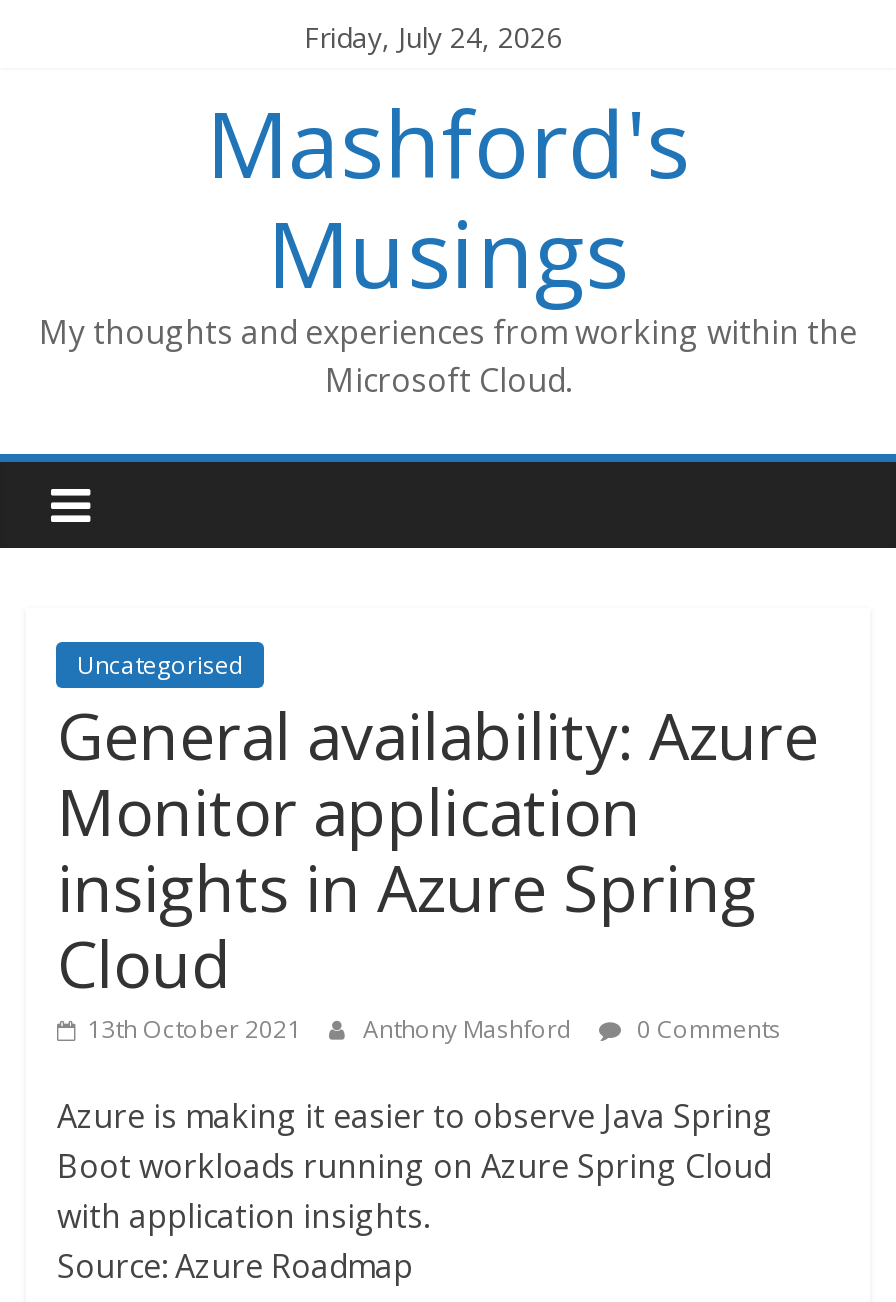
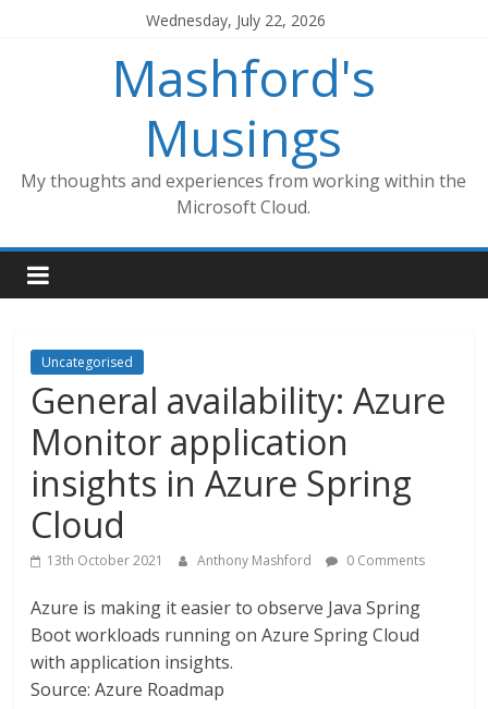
[304,18,562,56] Friday, July 24, 2026 -> [146,10,326,30] Wednesday, July 22, 2026

